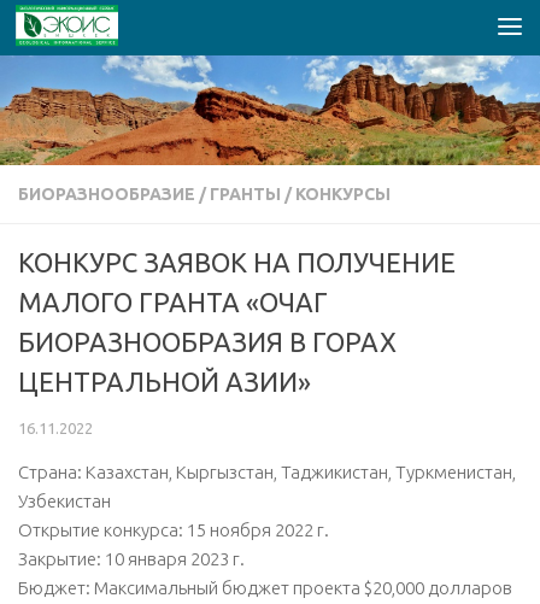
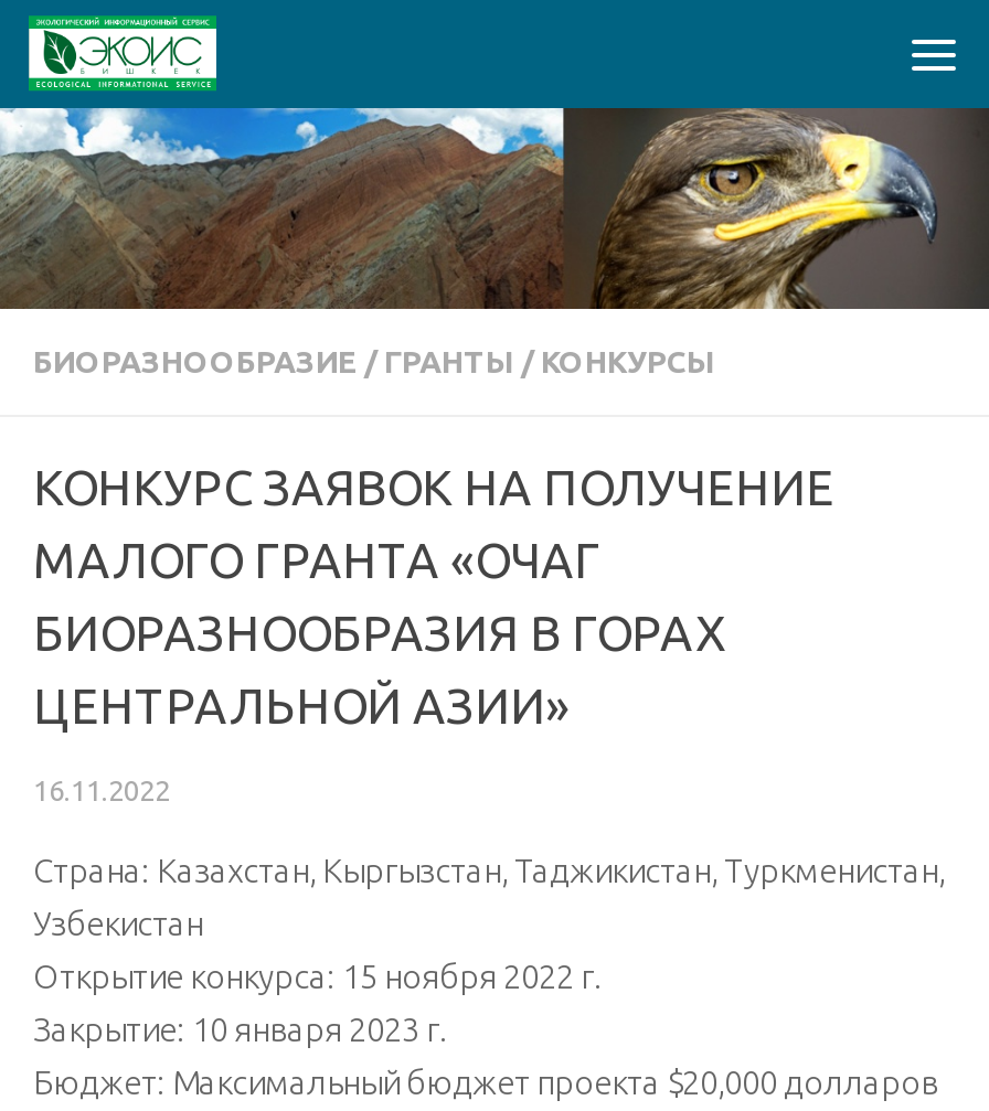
[4,54,536,166] [image] -> [7,106,982,311] [image]

